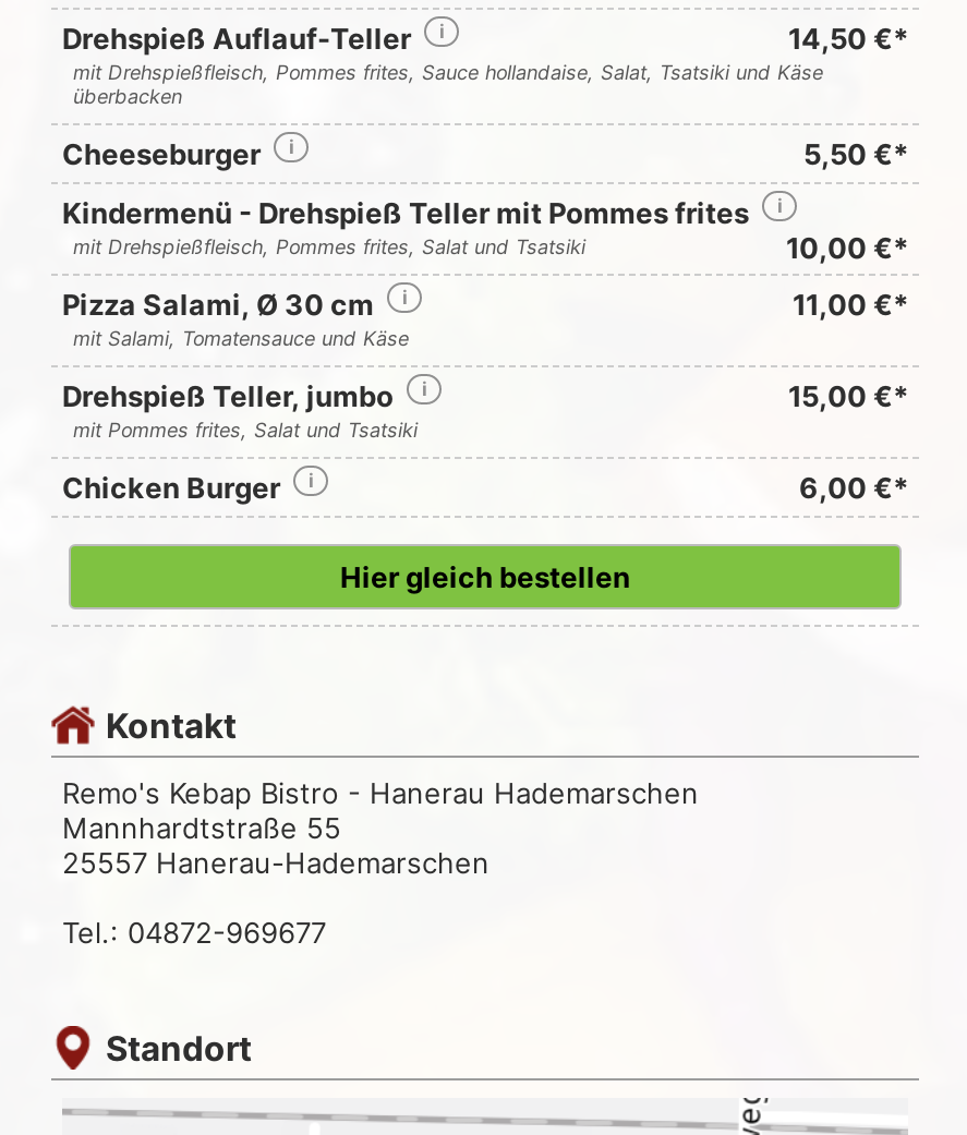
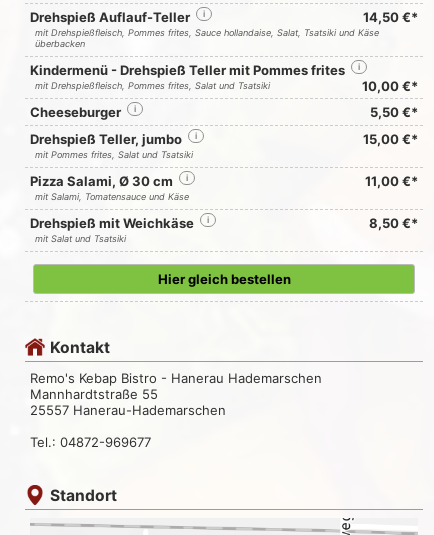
moved [62,136,908,171] -> [30,104,418,120]: Cheeseburger | 5,50 €*
moved [62,195,908,265] -> [30,62,418,94]: Kindermenü - Drehspieß Teller mit Pommes frites | 10,00 €* | mit Drehspießfleisch, Pommes frites, Salat und Tsatsiki
moved [62,287,908,350] -> [30,173,418,202]: Pizza Salami, Ø 30 cm | 11,00 €* | mit Salami, Tomatensauce und Käse
moved [62,378,908,442] -> [30,131,418,160]: Drehspieß Teller, jumbo | 15,00 €* | mit Pommes frites, Salat und Tsatsiki
[62,470,908,505] Chicken Burger | 6,00 €* -> [30,215,418,244] Drehspieß mit Weichkäse | 8,50 €* | mit Salat und Tsatsiki

